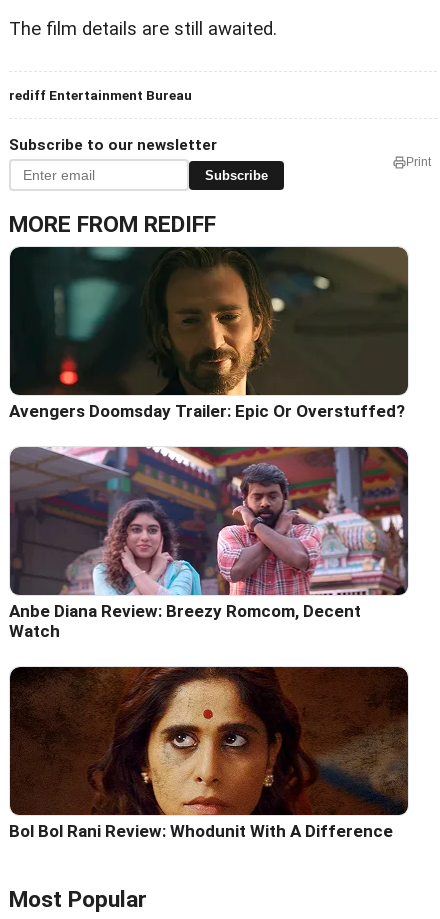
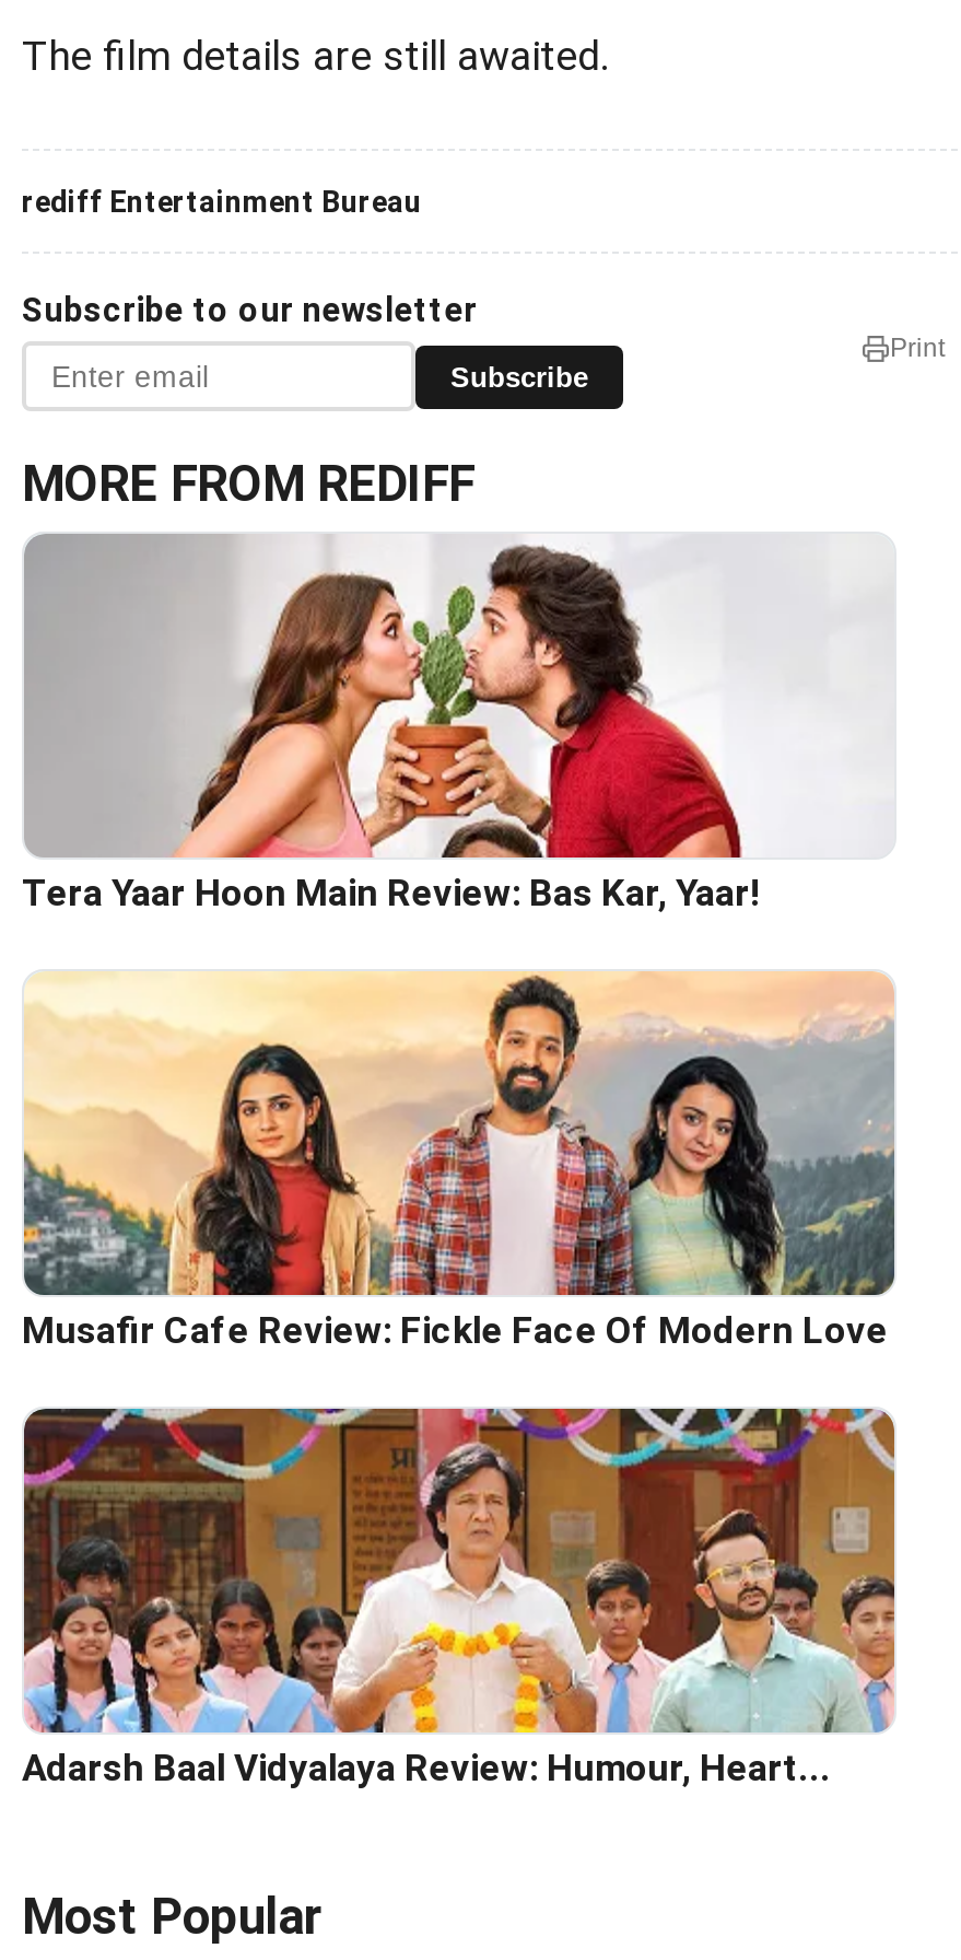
[9,246,409,421] [image] | Avengers Doomsday Trailer: Epic Or Overstuffed? -> [22,534,894,915] [image] | Tera Yaar Hoon Main Review: Bas Kar, Yaar!
[9,446,409,641] [image] | Anbe Diana Review: Breezy Romcom, Decent | Watch -> [22,971,894,1352] [image] | Musafir Cafe Review: Fickle Face Of Modern Love
[9,666,409,841] [image] | Bol Bol Rani Review: Whodunit With A Difference -> [22,1407,896,1790] [image] | Adarsh Baal Vidyalaya Review: Humour, Heart...

